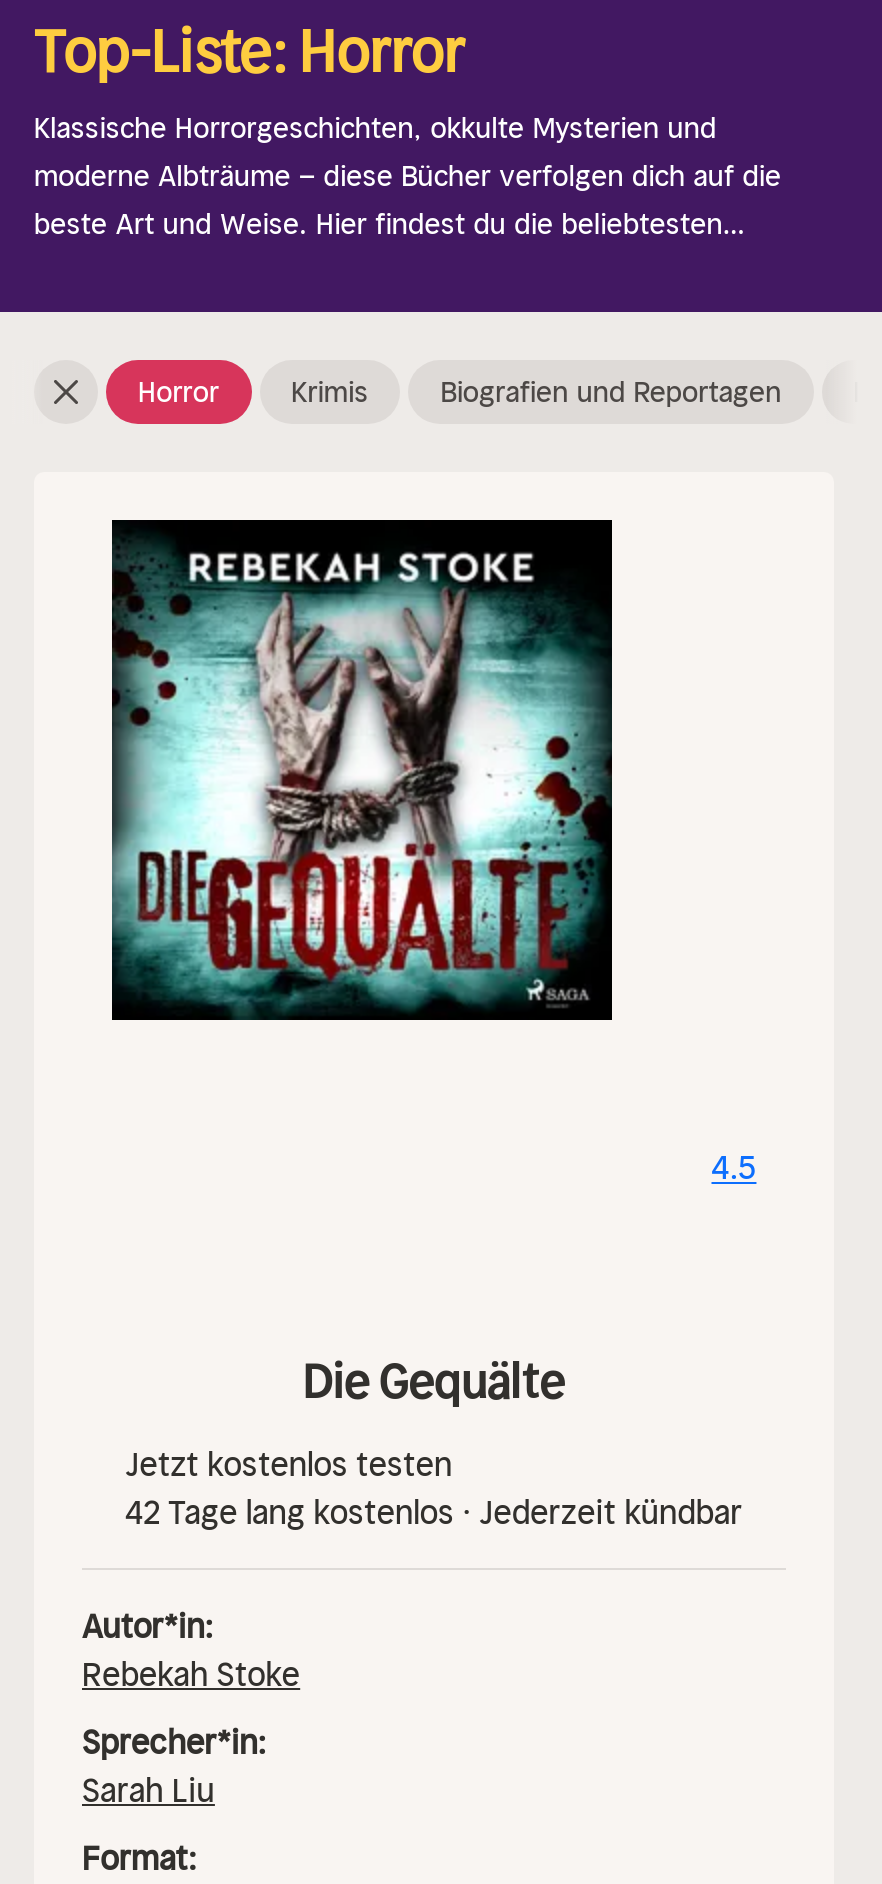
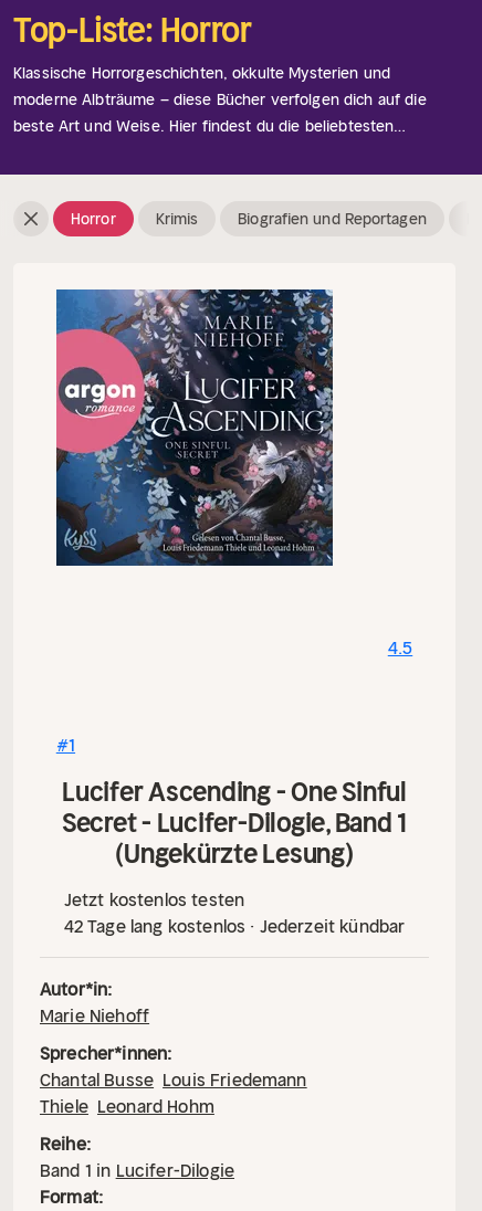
[110,518,614,1022] [image] -> [55,288,334,567] [image]
[303,1350,565,1410] Die Gequälte -> [56,734,407,870] #1 | Lucifer Ascending - One Sinful | Secret - Lucifer-Dilogie, Band 1 | (Ungekürzte Lesung)
[82,1654,300,1810] Rebekah Stoke | Sprecher*in: | Sarah Liu -> [40,1004,307,1181] Marie Niehoff | Sprecher*innen: | Chantal Busse Louis Friedemann | Thiele Leonard Hohm | Reihe: | Band 1 in Lucifer-Dilogie

